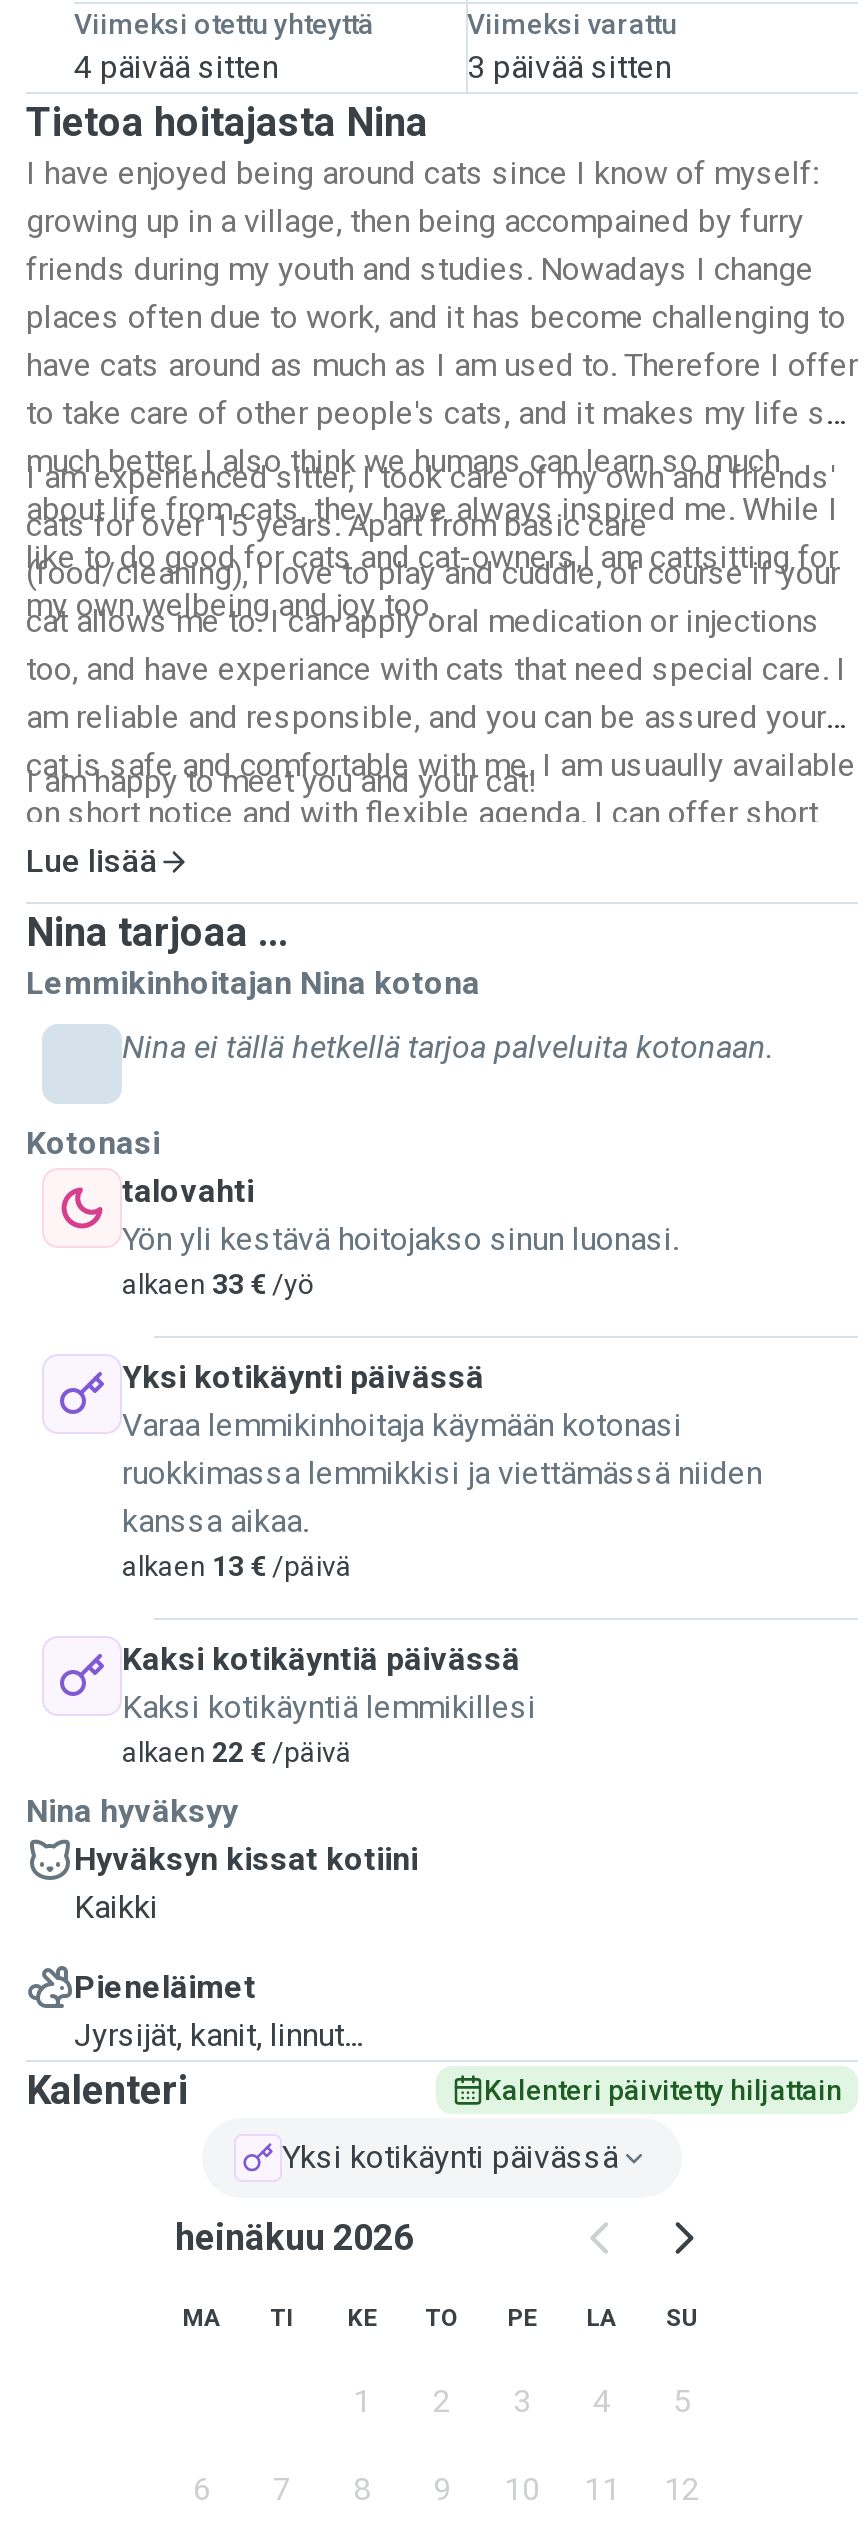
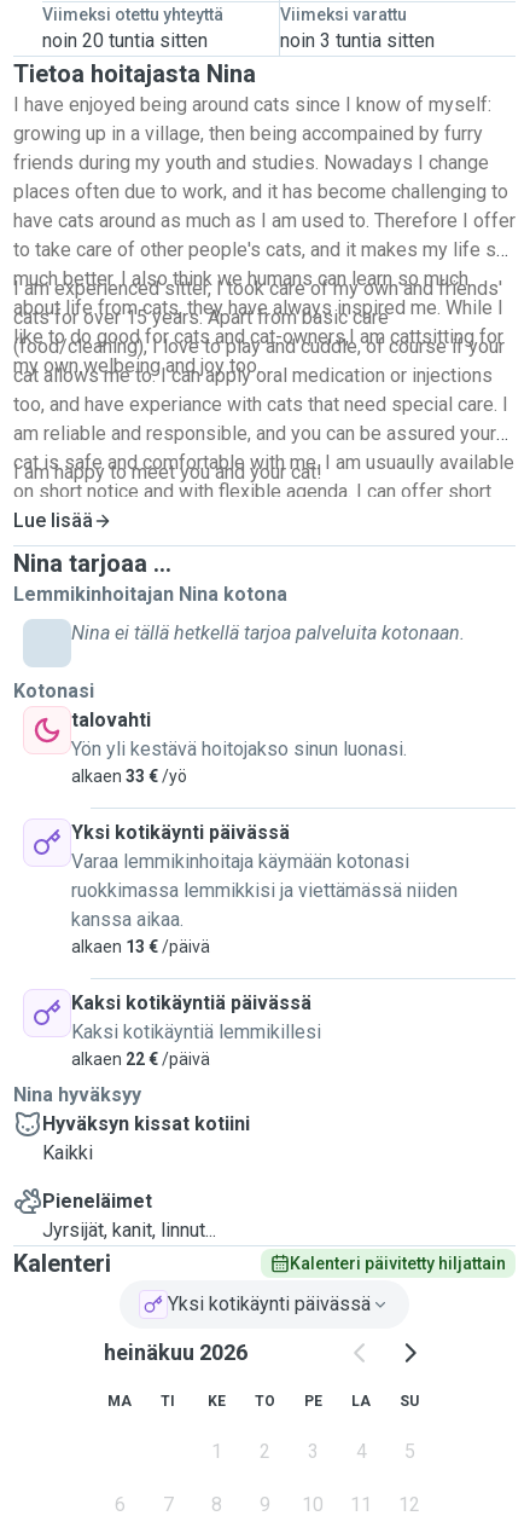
[74,48,278,86] 4 päivää sitten -> [42,29,208,52] noin 20 tuntia sitten
[467,48,671,86] 3 päivää sitten -> [279,29,434,52] noin 3 tuntia sitten

